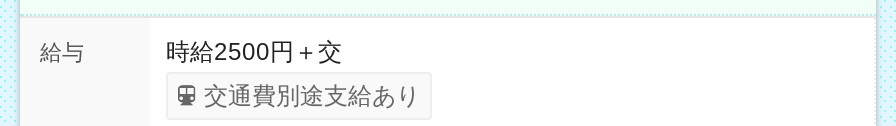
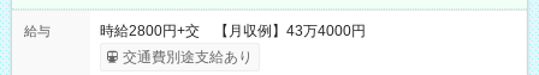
[166,38,342,66] 時給2500円＋交 -> [100,23,366,39] 時給2800円+交 【月収例】43万4000円

